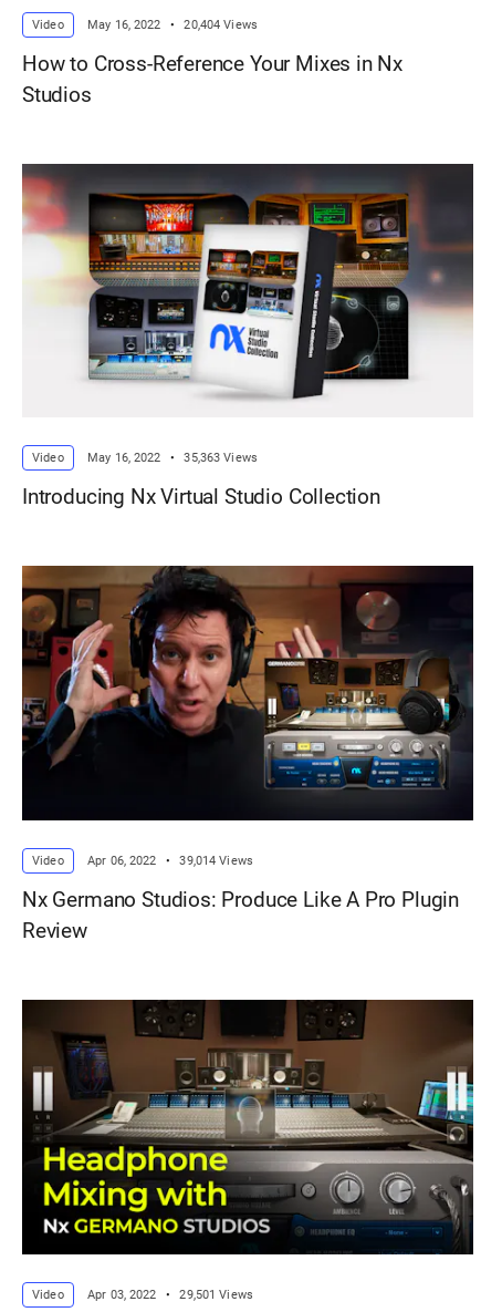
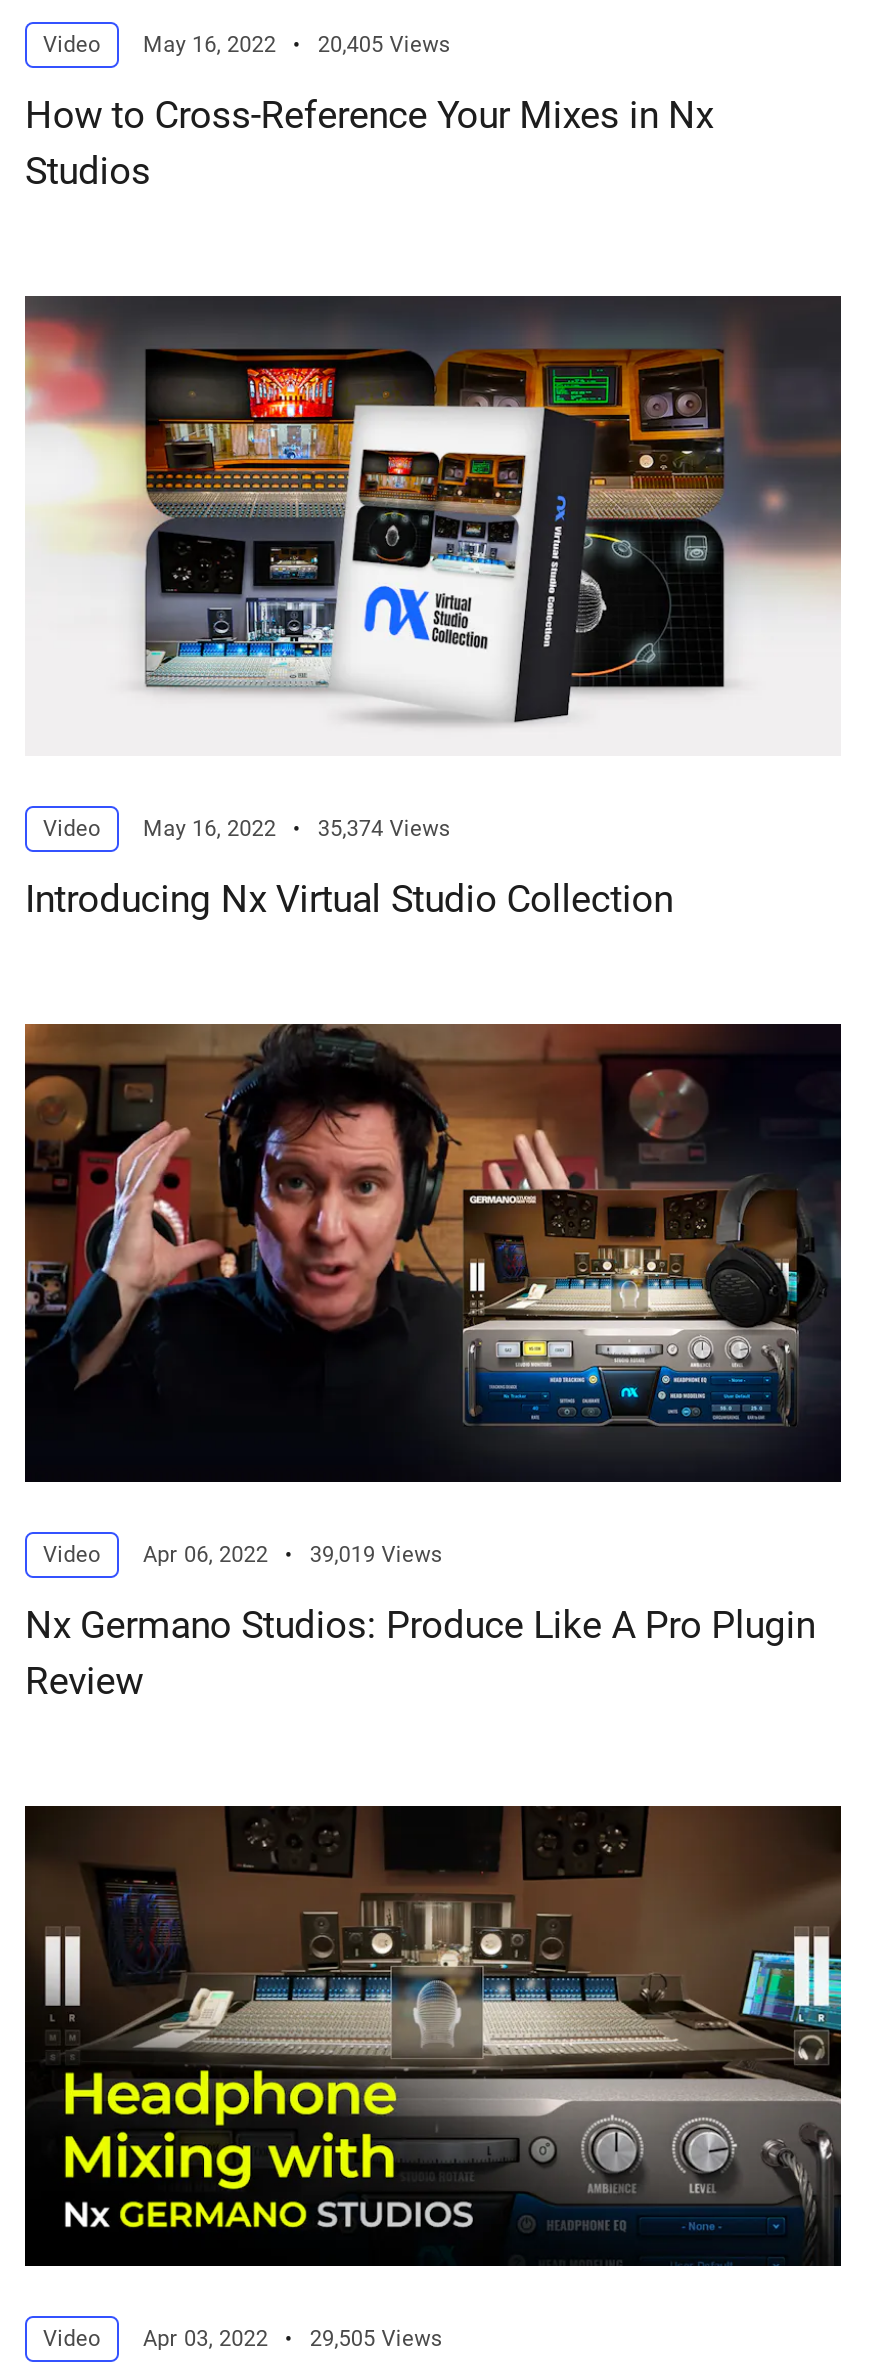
[184,17,258,32] 20,404 Views -> [318,32,451,58] 20,405 Views
[184,451,258,466] 35,363 Views -> [318,815,451,841] 35,374 Views
[180,854,253,868] 39,014 Views -> [310,1542,443,1568] 39,019 Views
[180,1288,253,1302] 29,501 Views -> [310,2326,443,2352] 29,505 Views

